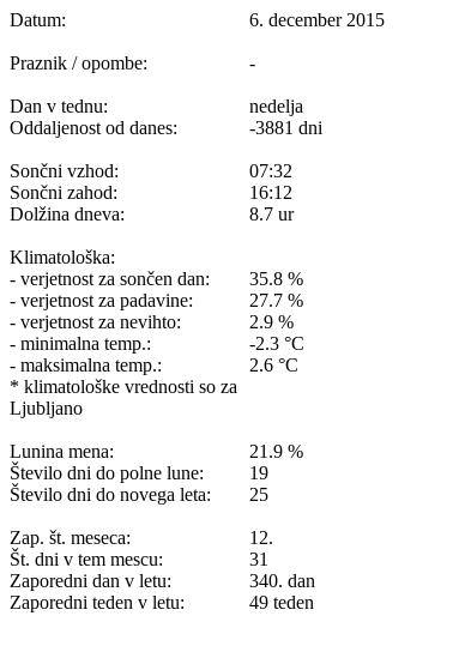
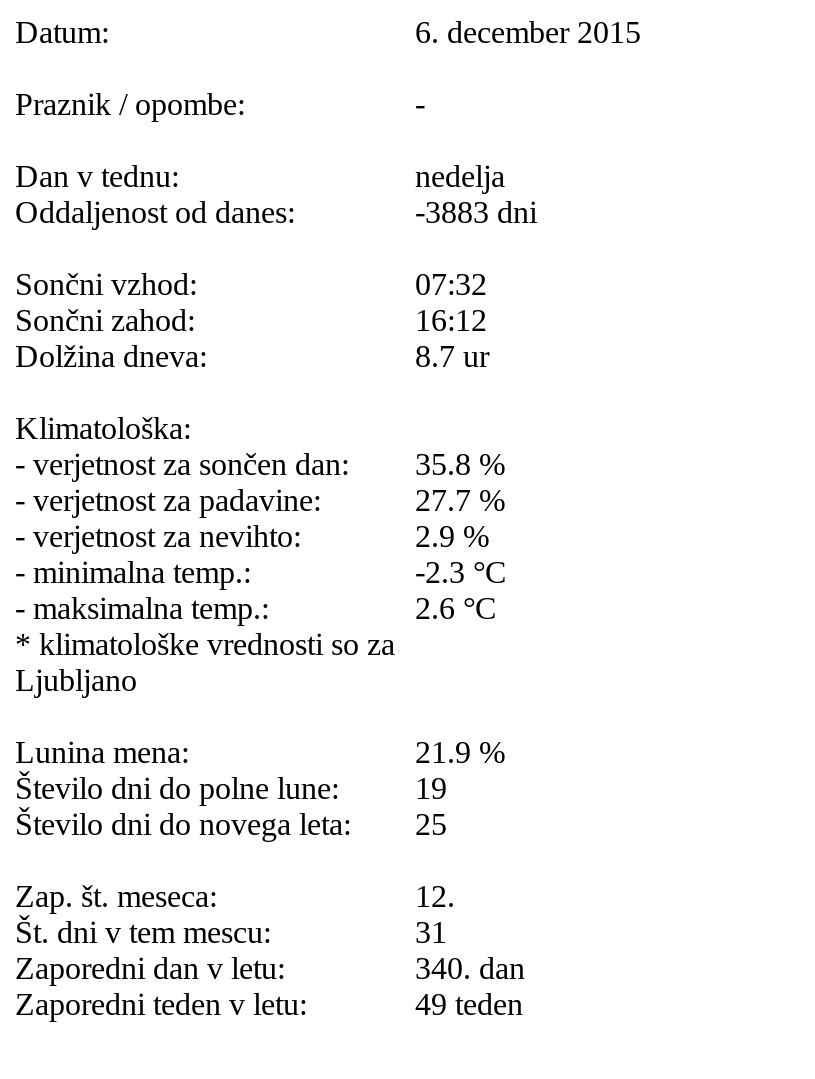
[249,117,322,138] -3881 dni -> [415,195,537,229] -3883 dni

